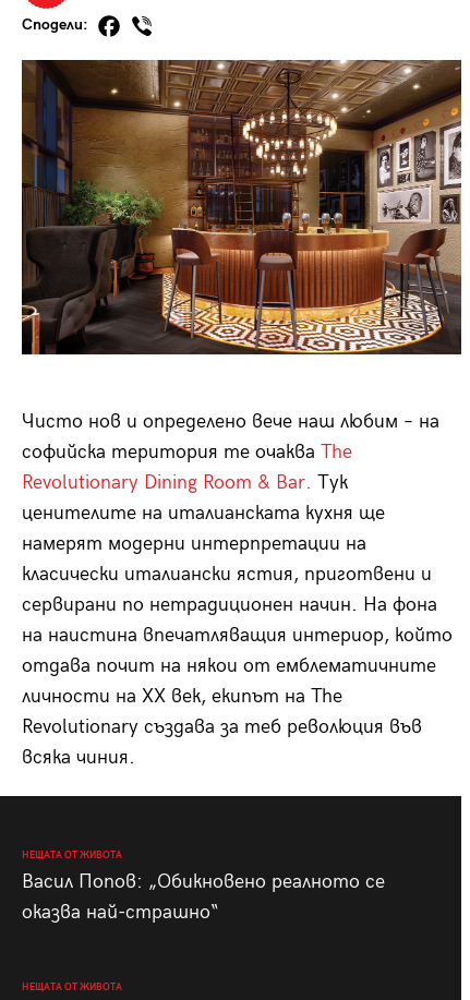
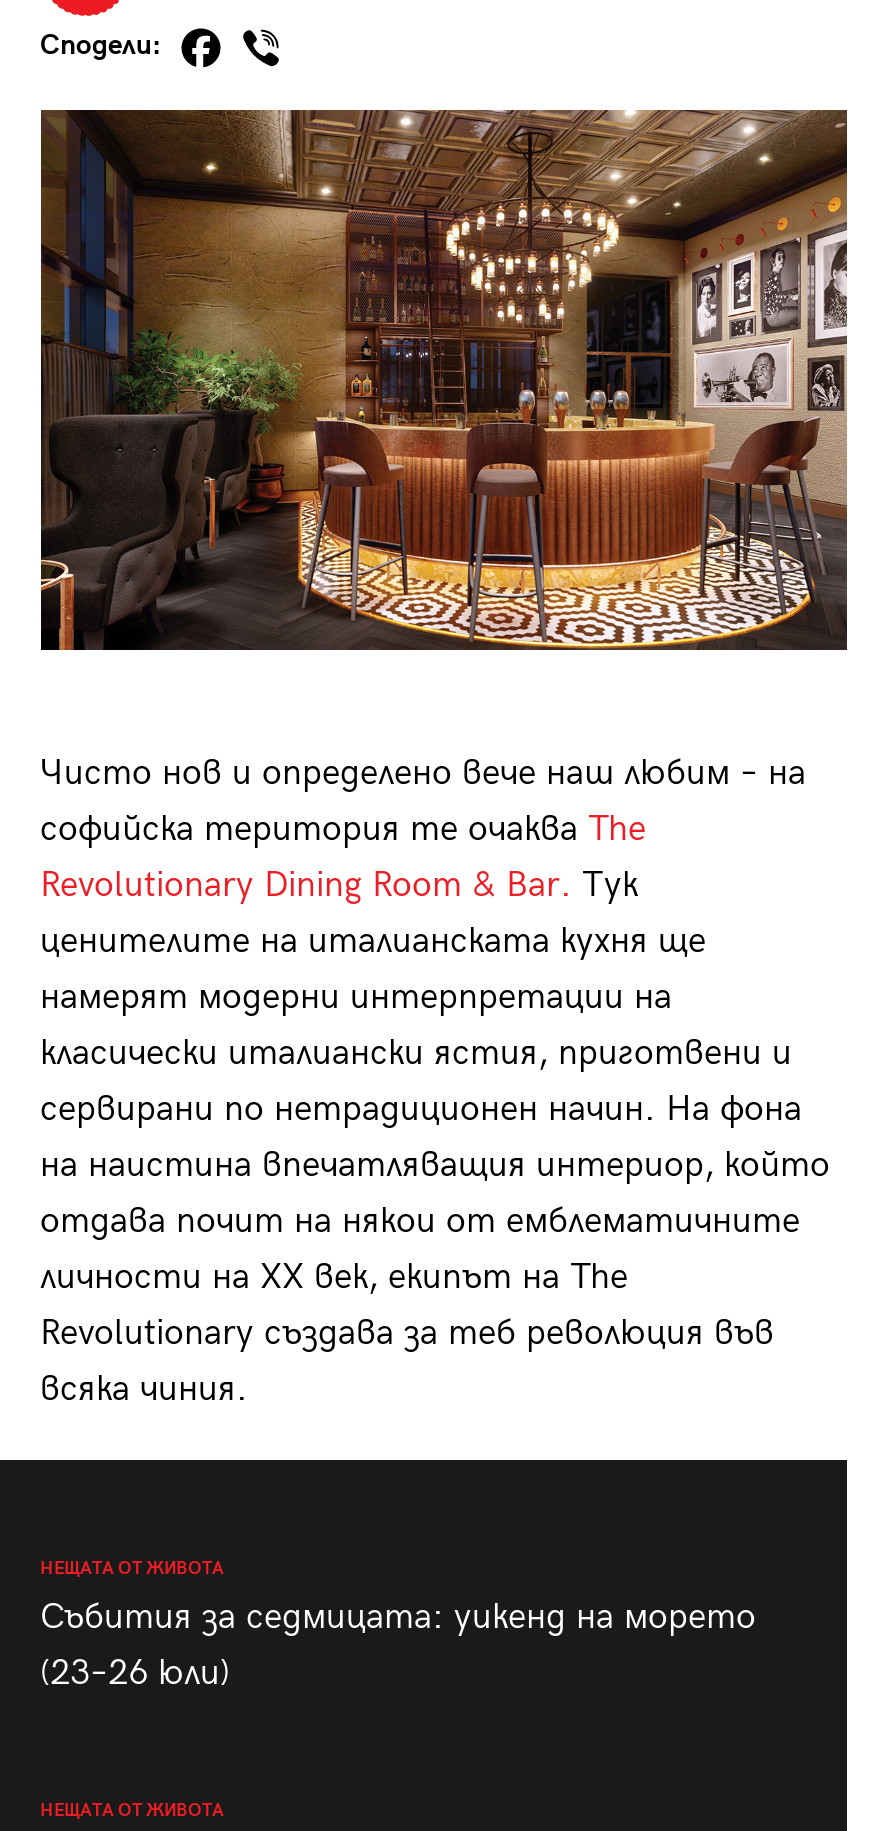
[21,870,384,923] Васил Попов: „Обикновено реалното се | оказва най-страшно“ -> [40,1596,756,1694] Събития за седмицата: уикенд на морето | (23–26 юли)

